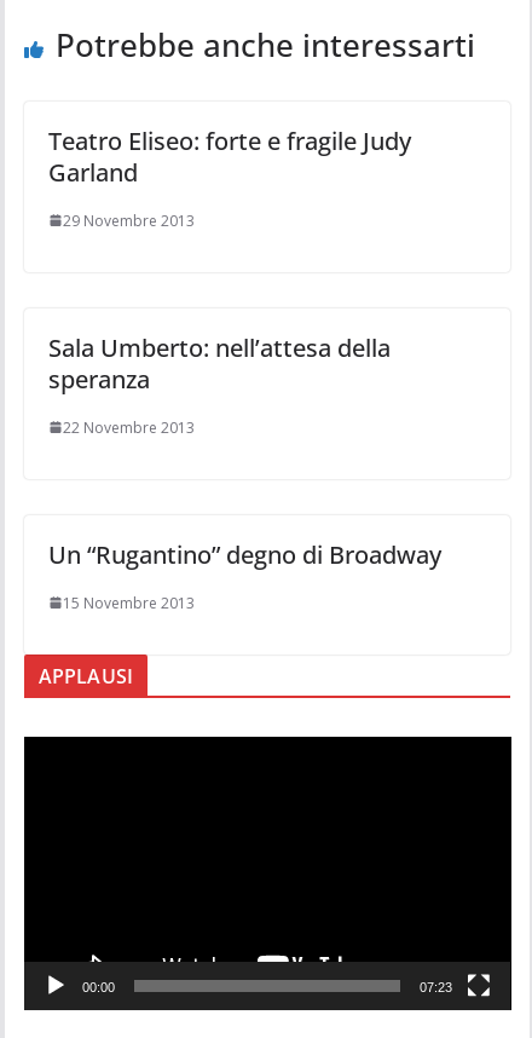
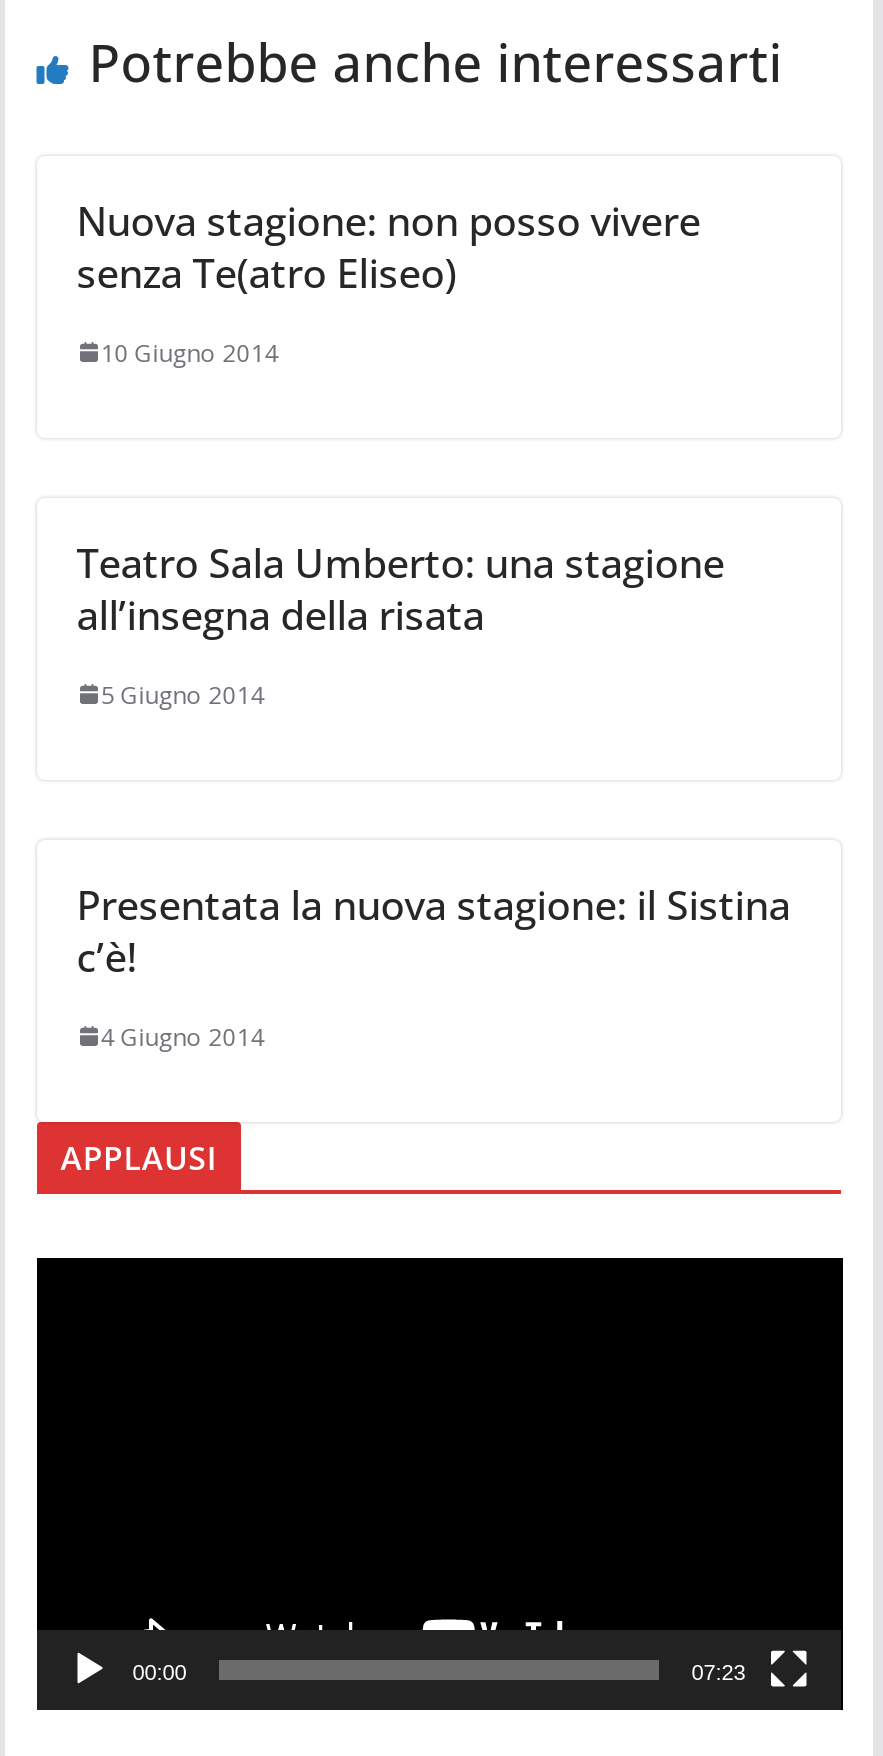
[48,124,411,188] Teatro Eliseo: forte e fragile Judy | Garland -> [76,194,700,300] Nuova stagione: non posso vivere | senza Te(atro Eliseo)
[63,210,194,231] 29 Novembre 2013 -> [100,336,278,370] 10 Giugno 2014
[48,331,390,395] Sala Umberto: nell’attesa della | speranza -> [76,536,724,642] Teatro Sala Umberto: una stagione | all’insegna della risata
[63,417,194,438] 22 Novembre 2013 -> [100,678,264,712] 5 Giugno 2014
[48,538,441,571] Un “Rugantino” degno di Broadway -> [76,878,790,984] Presentata la nuova stagione: il Sistina | c’è!
[63,593,194,613] 15 Novembre 2013 -> [100,1020,264,1054] 4 Giugno 2014

